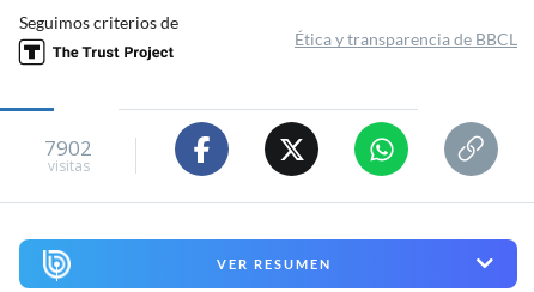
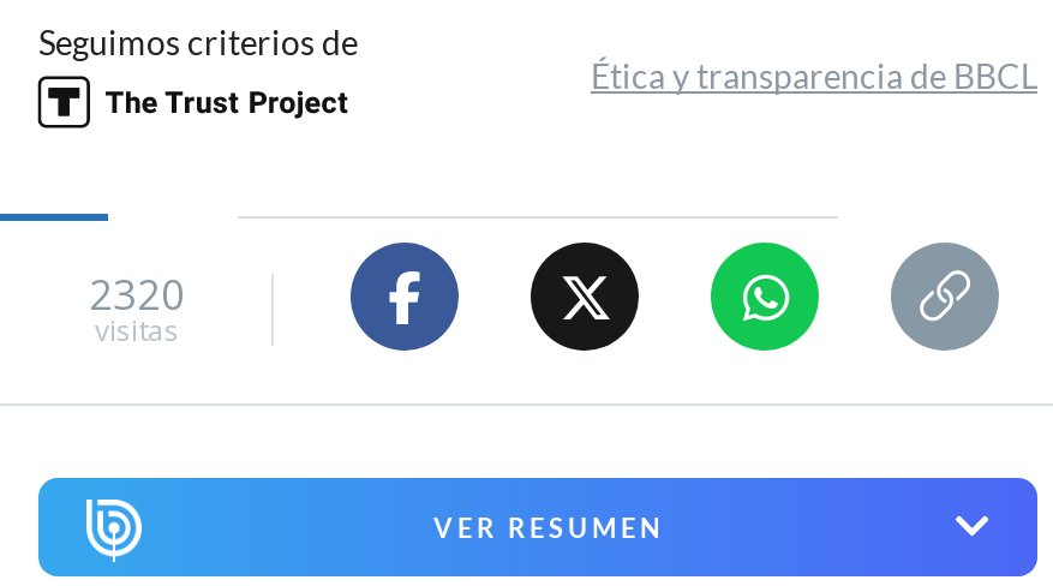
[44,134,92,161] 7902 -> [89,266,185,321] 2320

